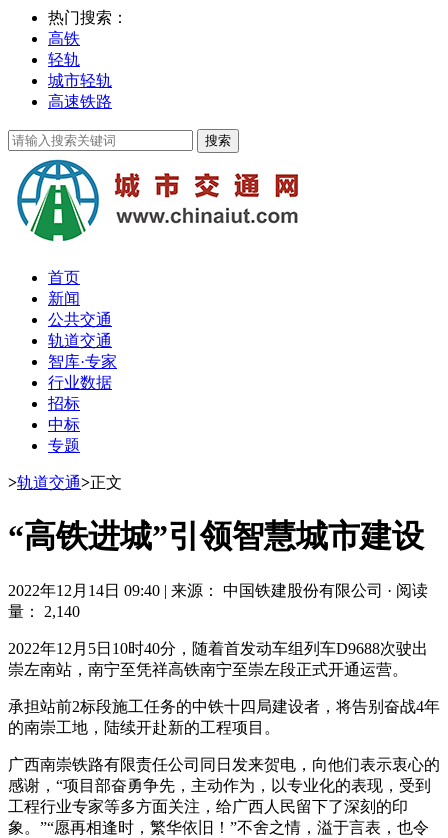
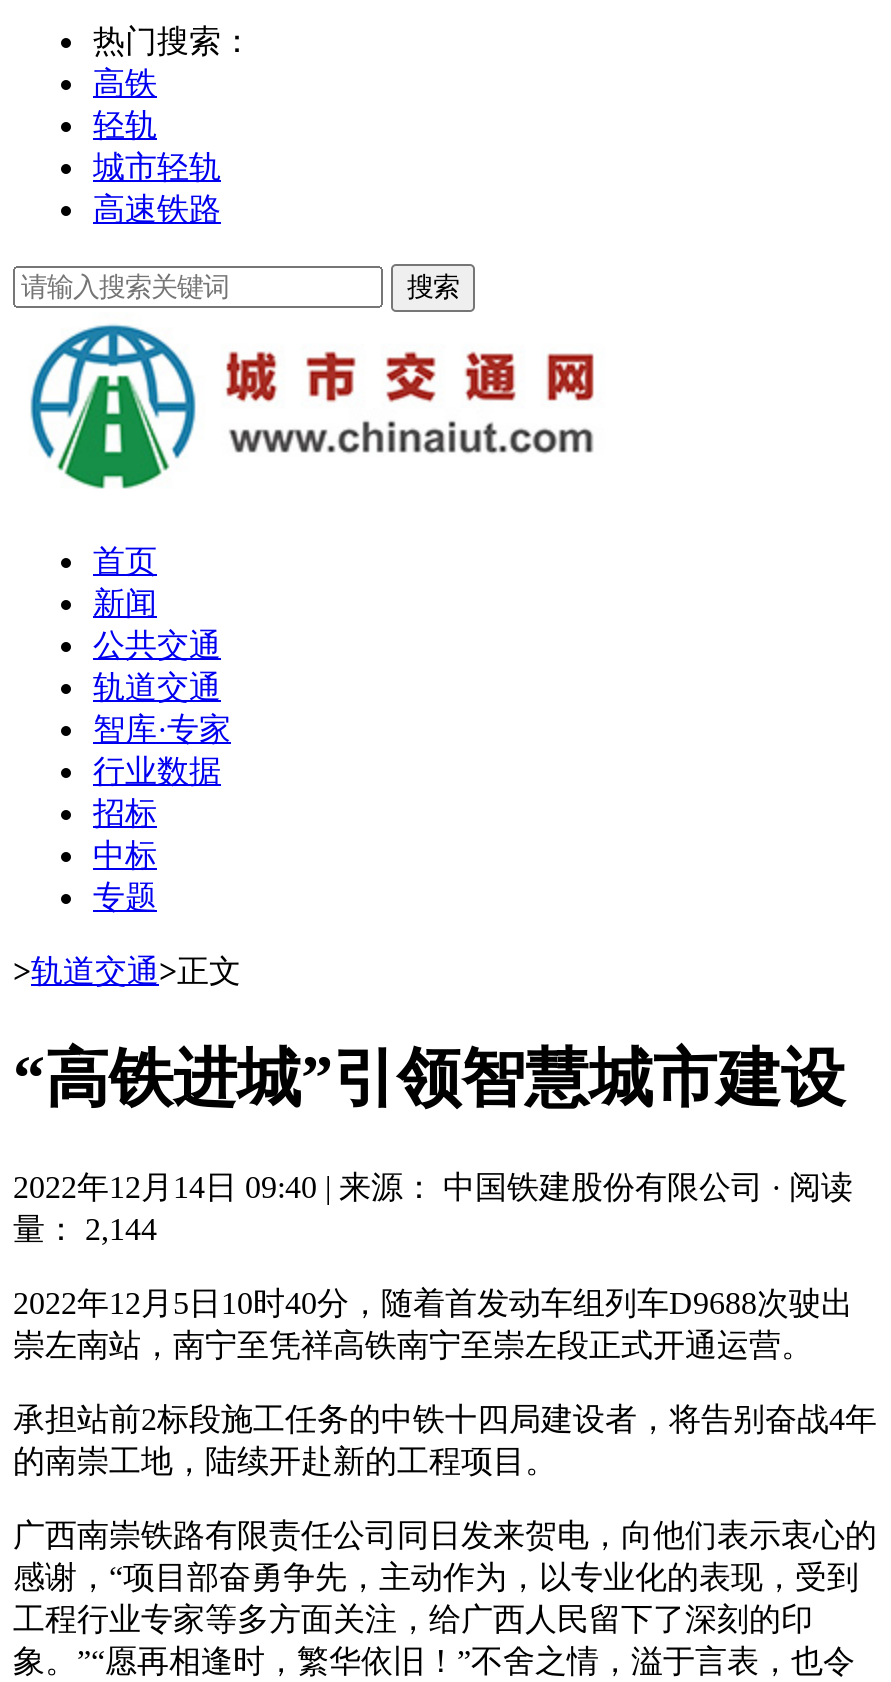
[8,603,80,620] 量： 2,140 -> [13,1212,157,1246] 量： 2,144

